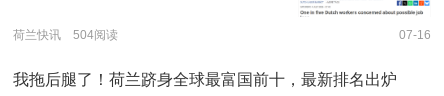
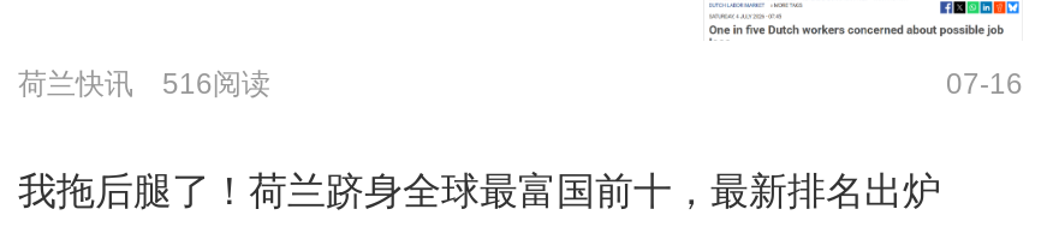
[13,28,118,42] 荷兰快讯 504阅读 -> [18,67,270,100] 荷兰快讯 516阅读

